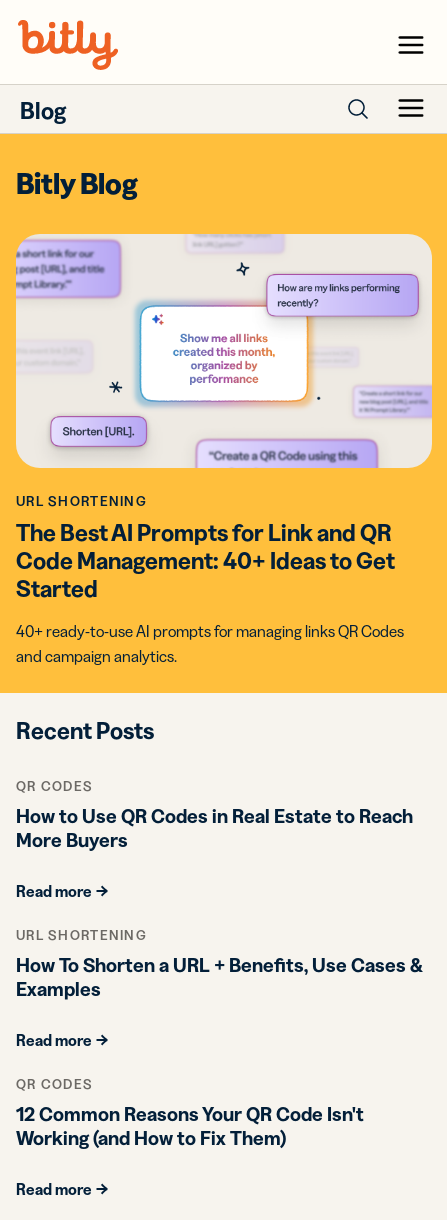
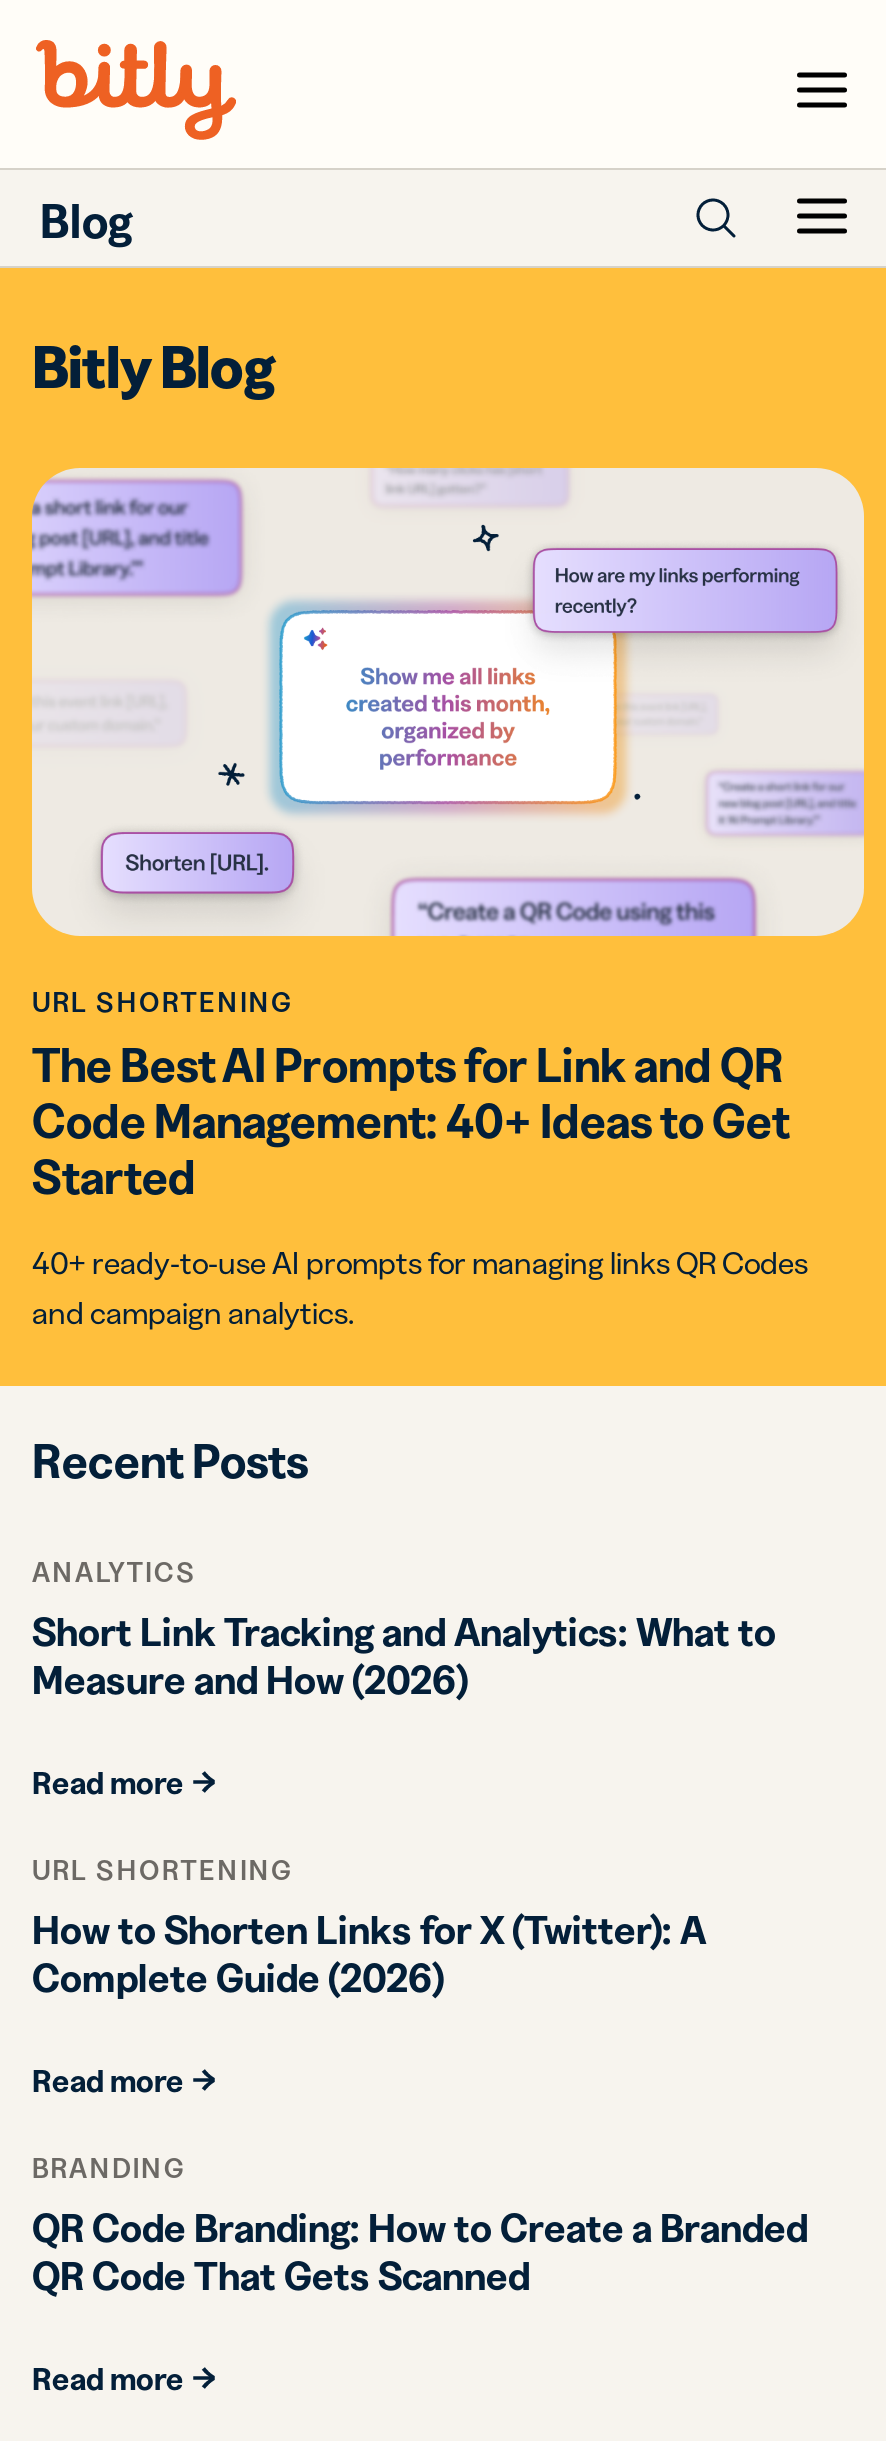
[16,777,413,852] QR CODES | How to Use QR Codes in Real Estate to Reach | More Buyers -> [32,1554,776,1704] ANALYTICS | Short Link Tracking and Analytics: What to | Measure and How (2026)
[16,953,422,1001] How To Shorten a URL + Benefits, Use Cases & | Examples -> [32,1906,706,2002] How to Shorten Links for X (Twitter): A | Complete Guide (2026)
[16,1075,364,1150] QR CODES | 12 Common Reasons Your QR Code Isn't | Working (and How to Fix Them) -> [32,2150,808,2300] BRANDING | QR Code Branding: How to Create a Branded | QR Code That Gets Scanned

